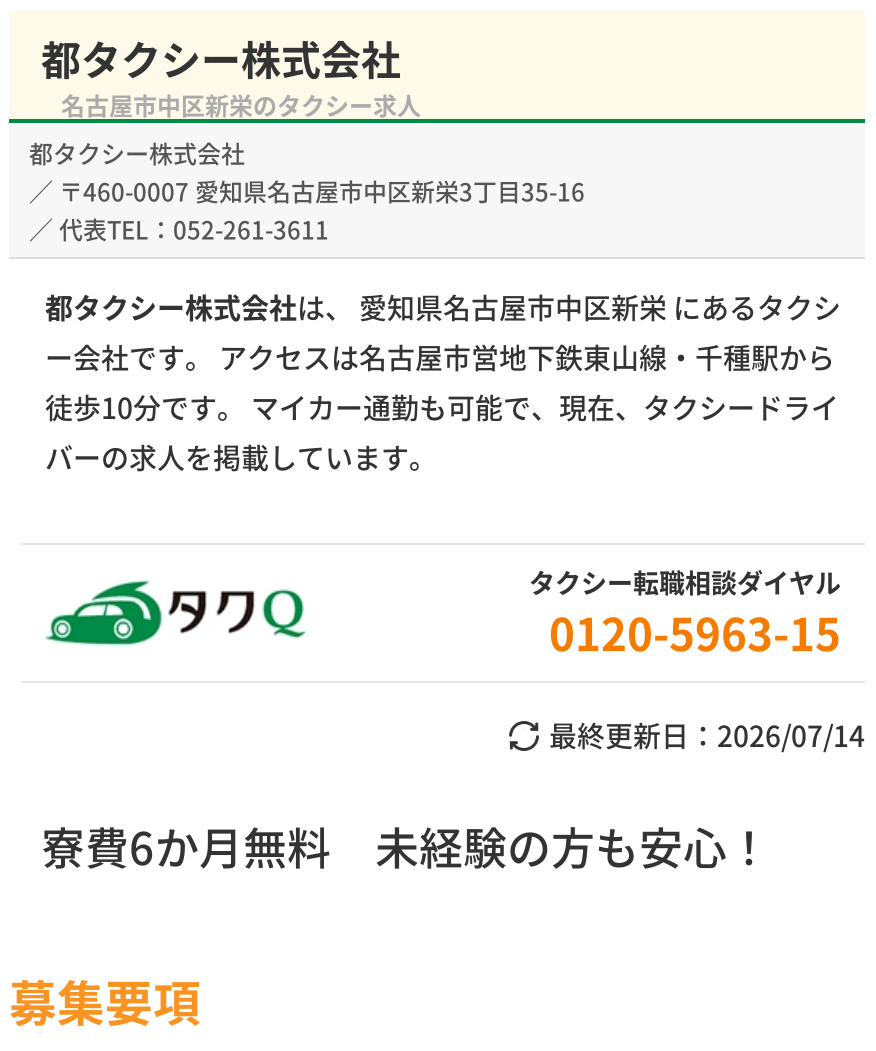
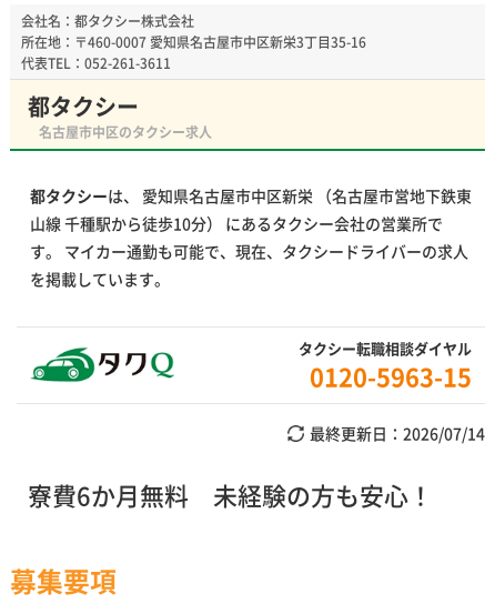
[29,29,841,477] 都タクシー株式会社 | 名古屋市中区新栄のタクシー求人 | 都タクシー株式会社 | ／ 〒460-0007 愛知県名古屋市中区新栄3丁目35-16 | ／ 代表TEL：052-261-3611 | 都タクシー株式会社は、 愛知県名古屋市中区新栄 にあるタクシ | ー会社です。 アクセスは名古屋市営地下鉄東山線・千種駅から | 徒歩10分です。 マイカー通勤も可能で、現在、タクシードライ | バーの求人を掲載しています。 -> [21,11,472,290] 会社名：都タクシー株式会社 | 所在地：〒460-0007 愛知県名古屋市中区新栄3丁目35-16 | 代表TEL：052-261-3611 | 都タクシー | 名古屋市中区のタクシー求人 | 都タクシーは、 愛知県名古屋市中区新栄 （名古屋市営地下鉄東 | 山線 千種駅から徒歩10分） にあるタクシー会社の営業所で | す。 マイカー通勤も可能で、現在、タクシードライバーの求人 | を掲載しています。

